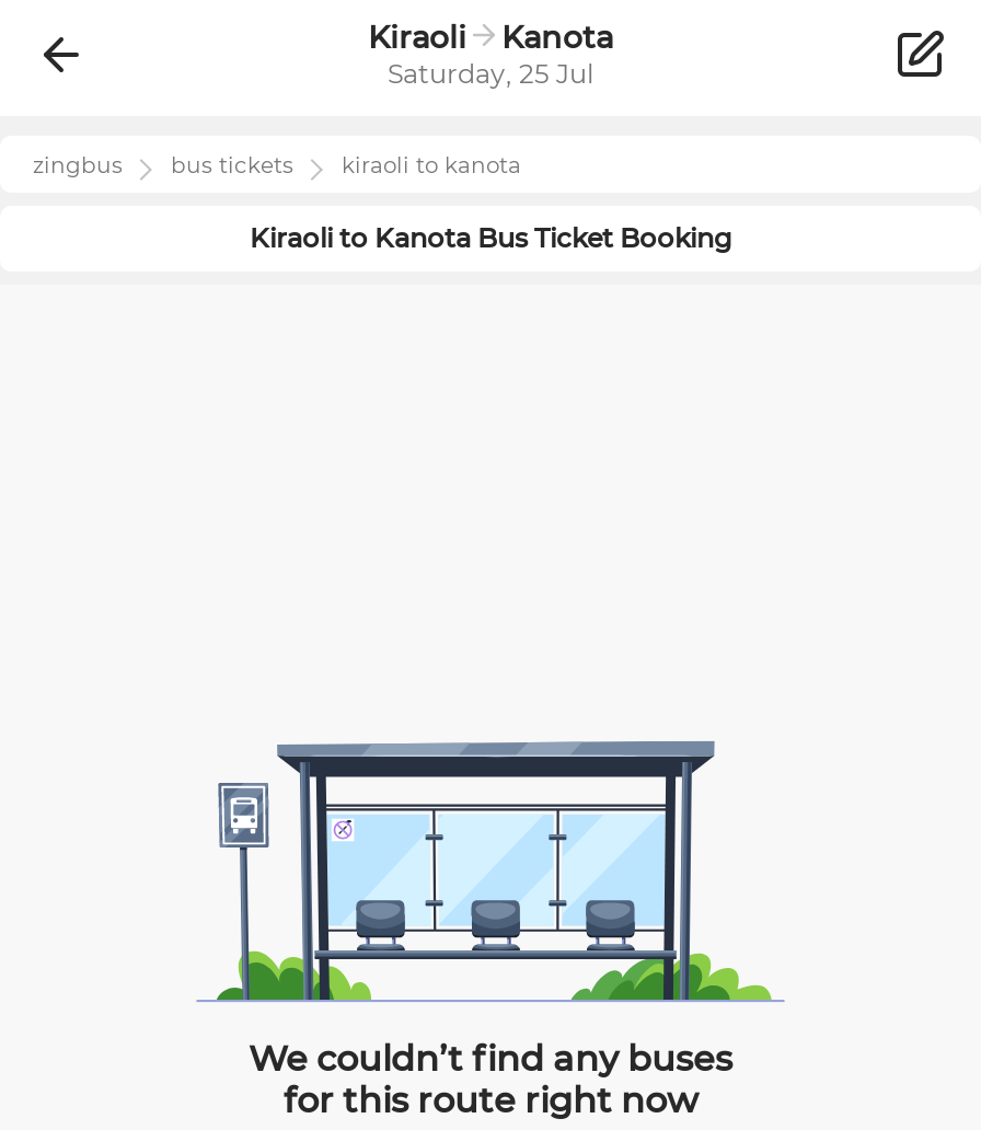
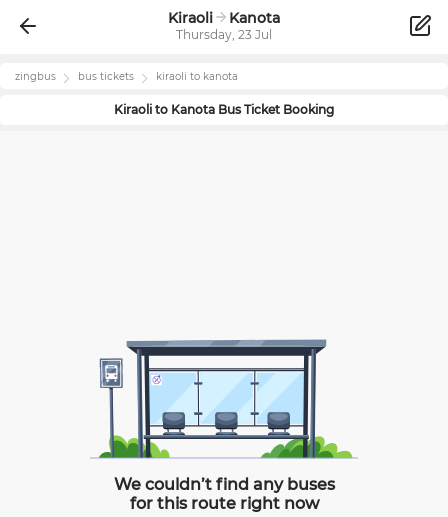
[388,57,593,90] Saturday, 25 Jul -> [176,27,272,42] Thursday, 23 Jul

